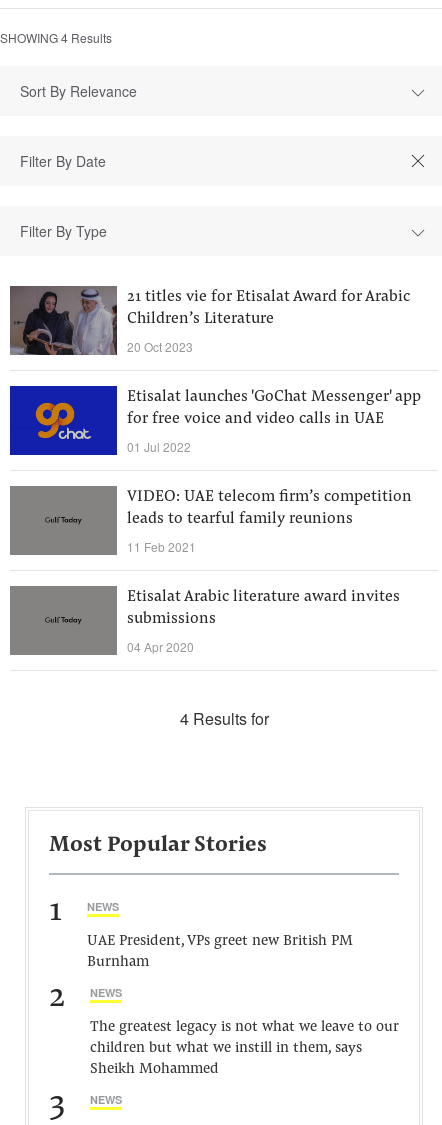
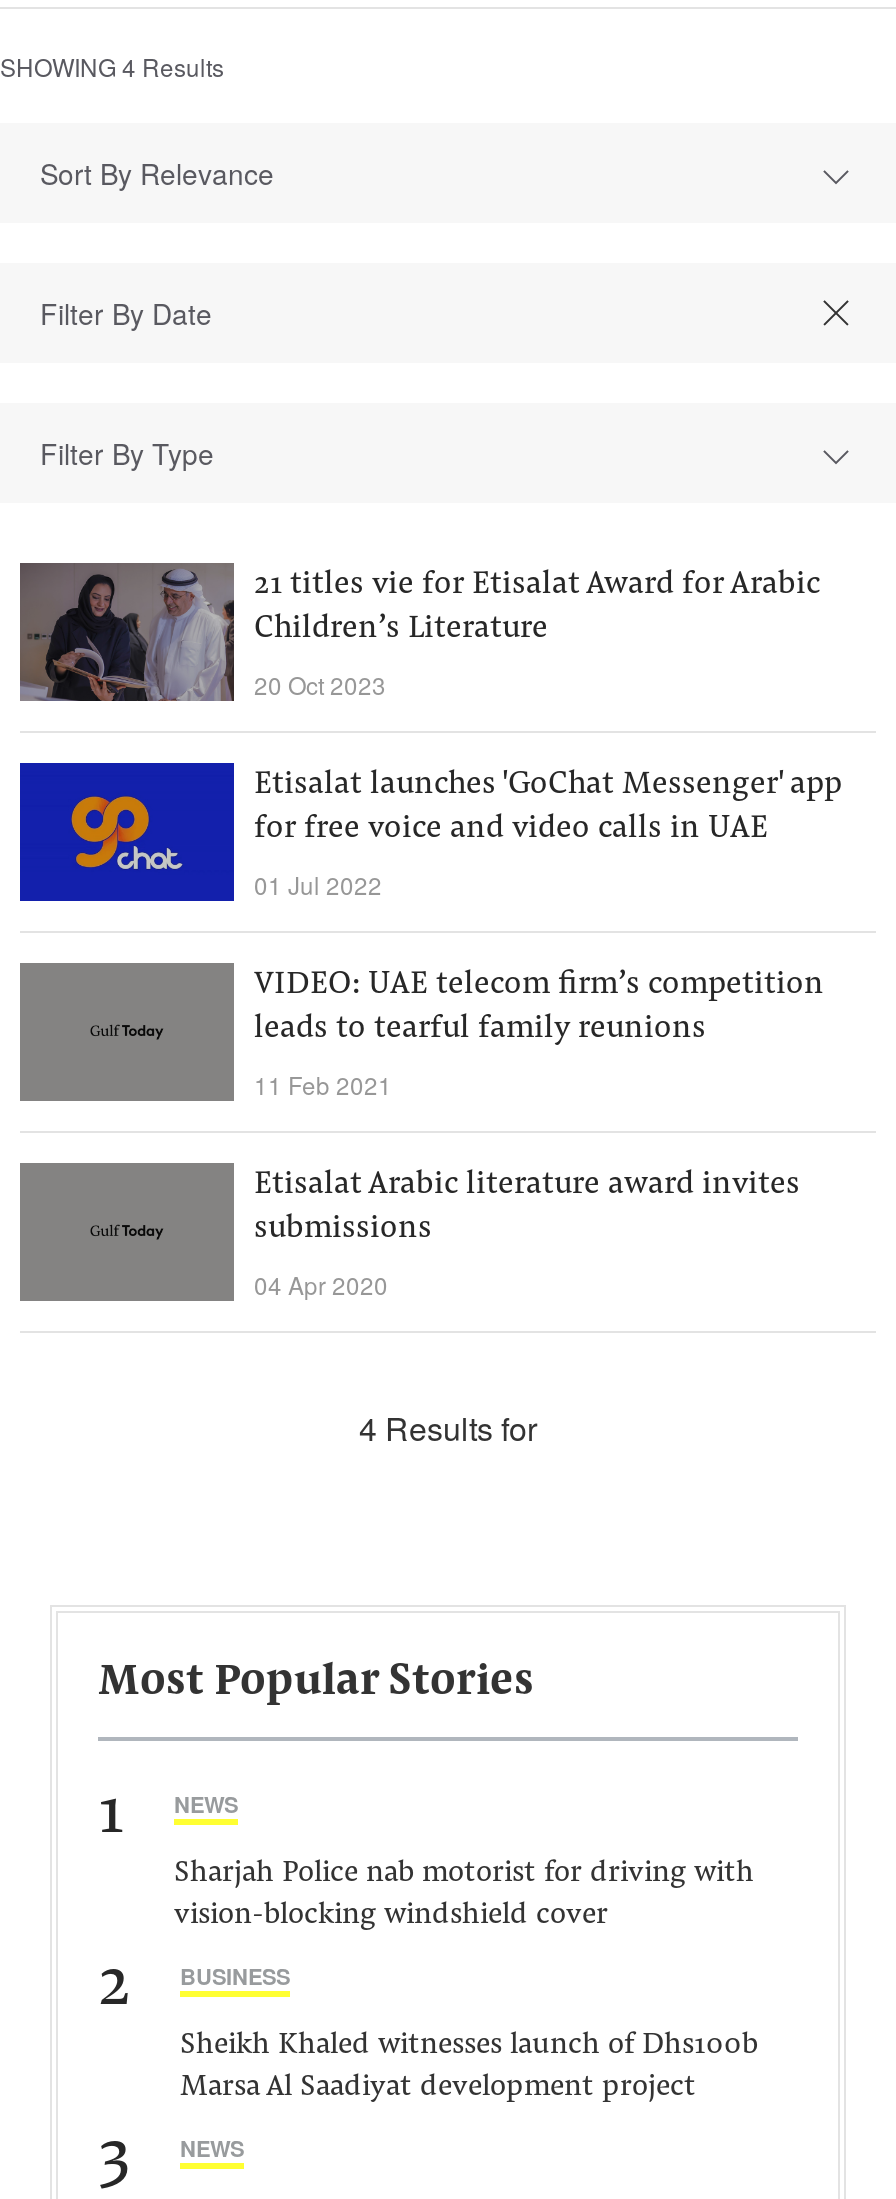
[87,934,353,970] UAE President, VPs greet new British PM | Burnham -> [174,1859,754,1931] Sharjah Police nab motorist for driving with | vision-blocking windshield cover
[90,985,122,1000] NEWS -> [180,1961,290,1991] BUSINESS
[90,1020,399,1077] The greatest legacy is not what we leave to our | children but what we instill in them, says | Sheikh Mohammed -> [180,2031,758,2103] Sheikh Khaled witnesses launch of Dhs100b | Marsa Al Saadiyat development project

